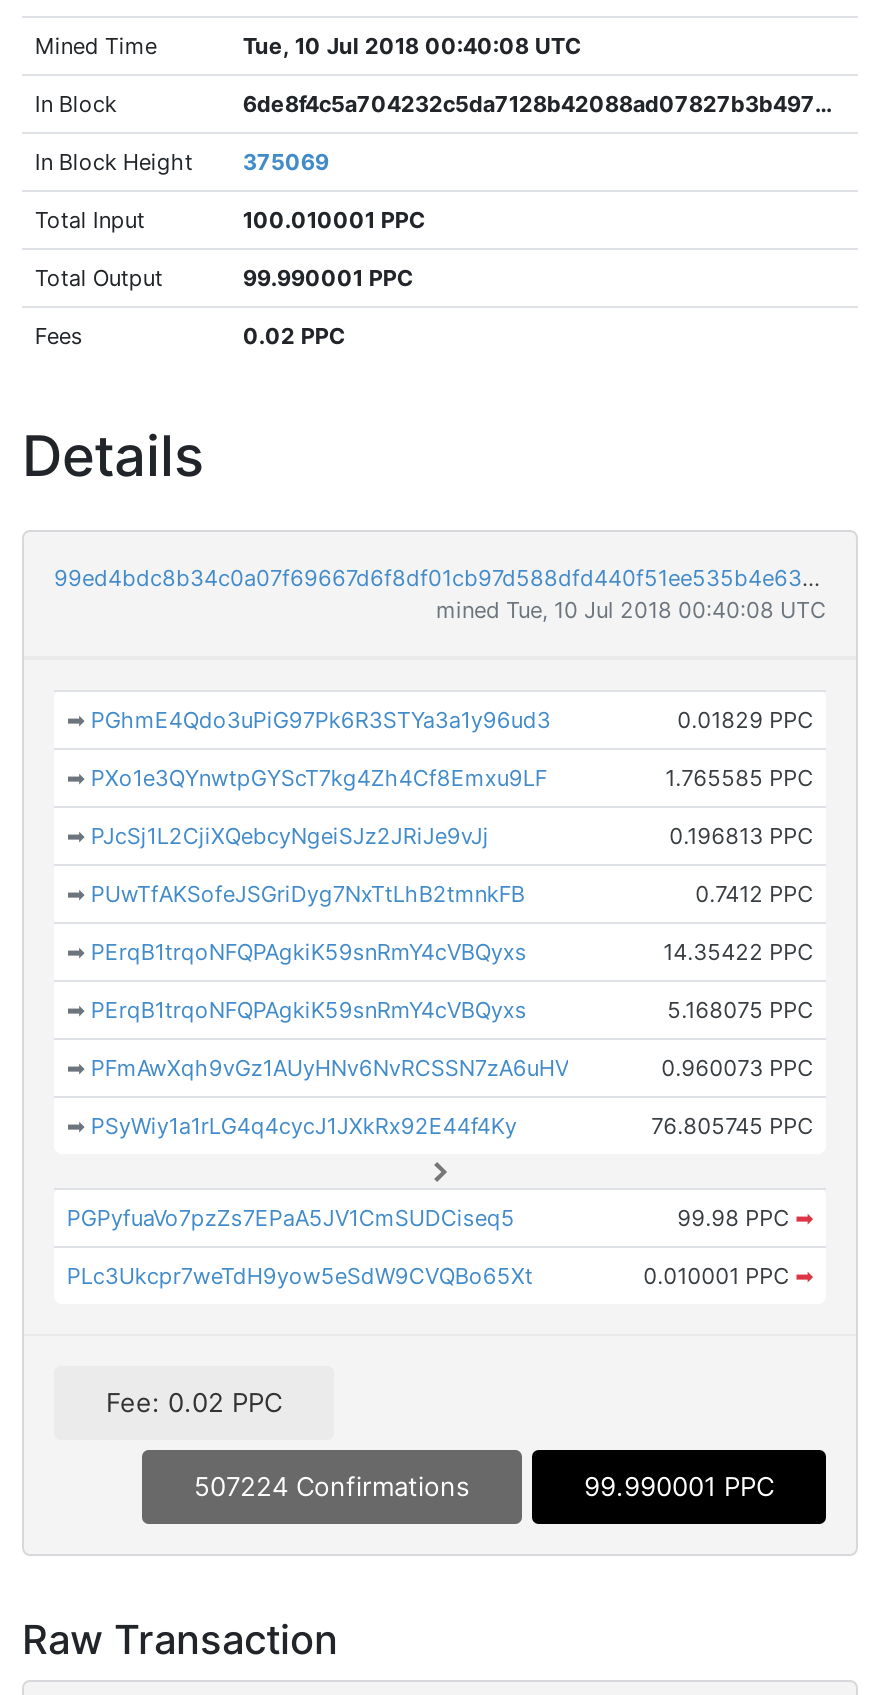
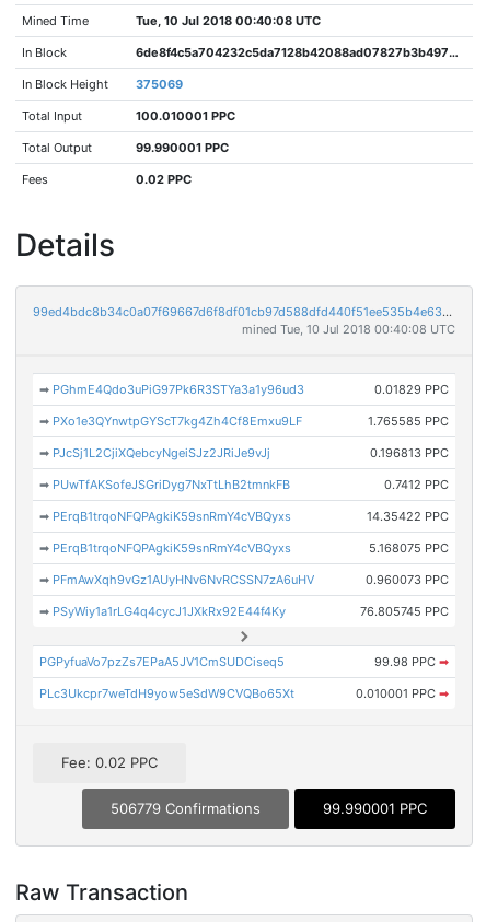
[194,1471,470,1503] 507224 Confirmations -> [111,800,261,817] 506779 Confirmations

